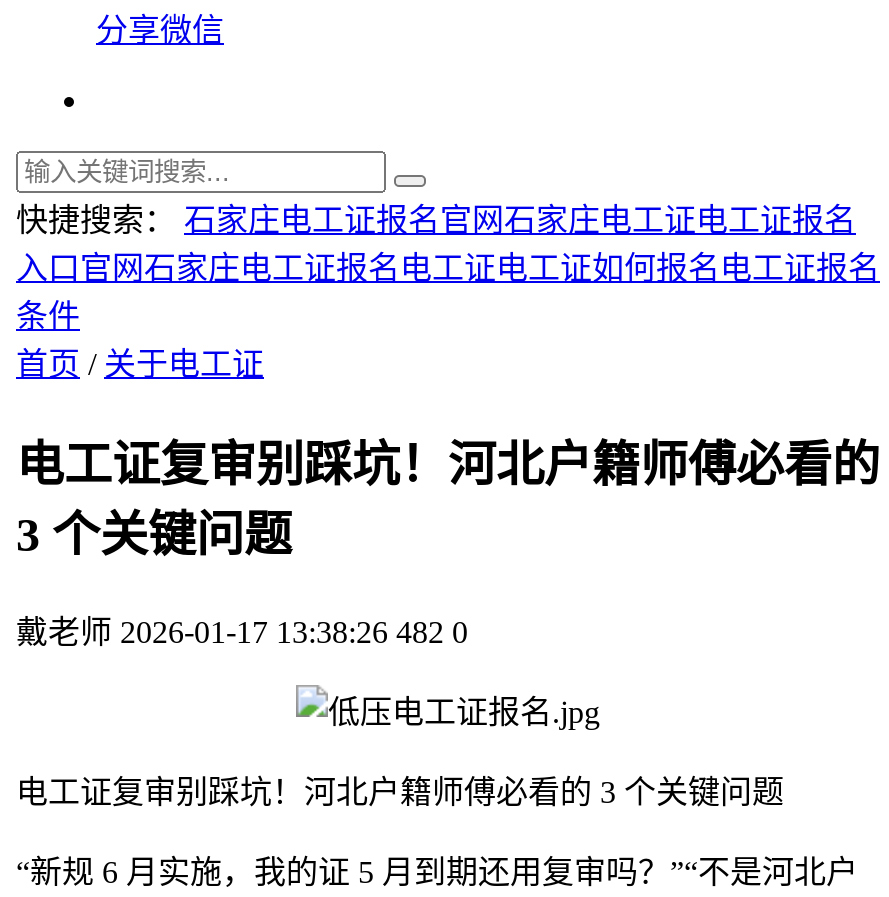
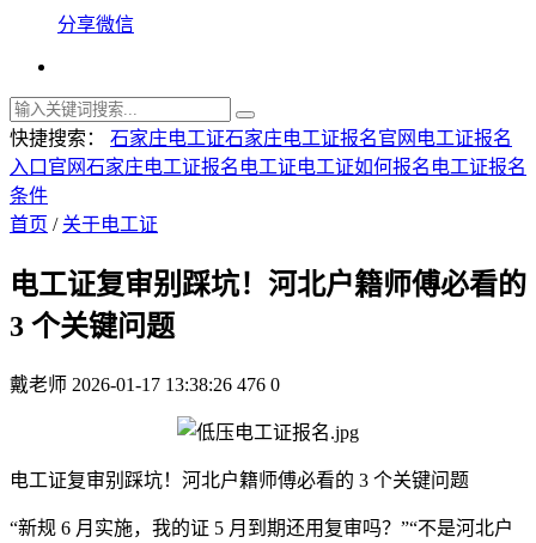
[16,203,856,237] 快捷搜索： 石家庄电工证报名官网石家庄电工证电工证报名 -> [10,128,512,148] 快捷搜索： 石家庄电工证石家庄电工证报名官网电工证报名
[16,615,468,649] 戴老师 2026-01-17 13:38:26 482 0 -> [10,374,280,394] 戴老师 2026-01-17 13:38:26 476 0

